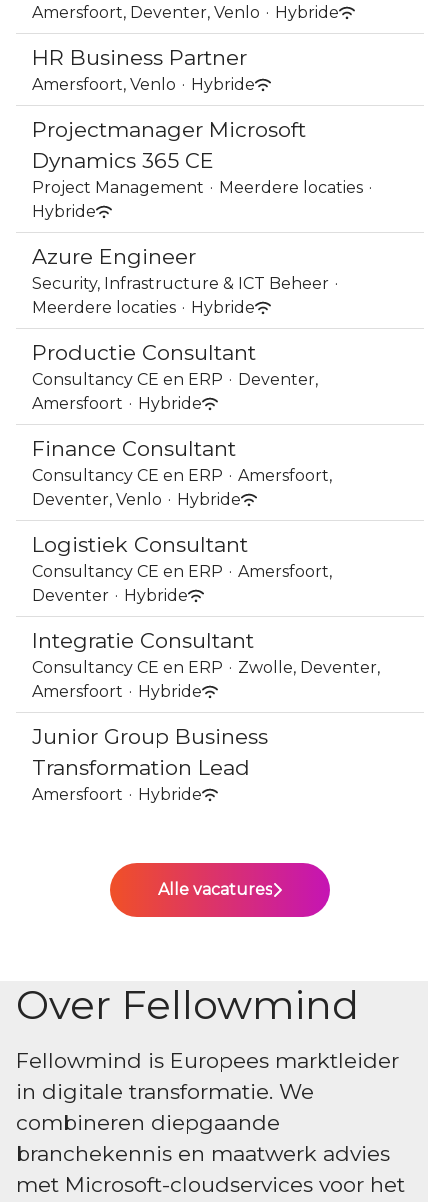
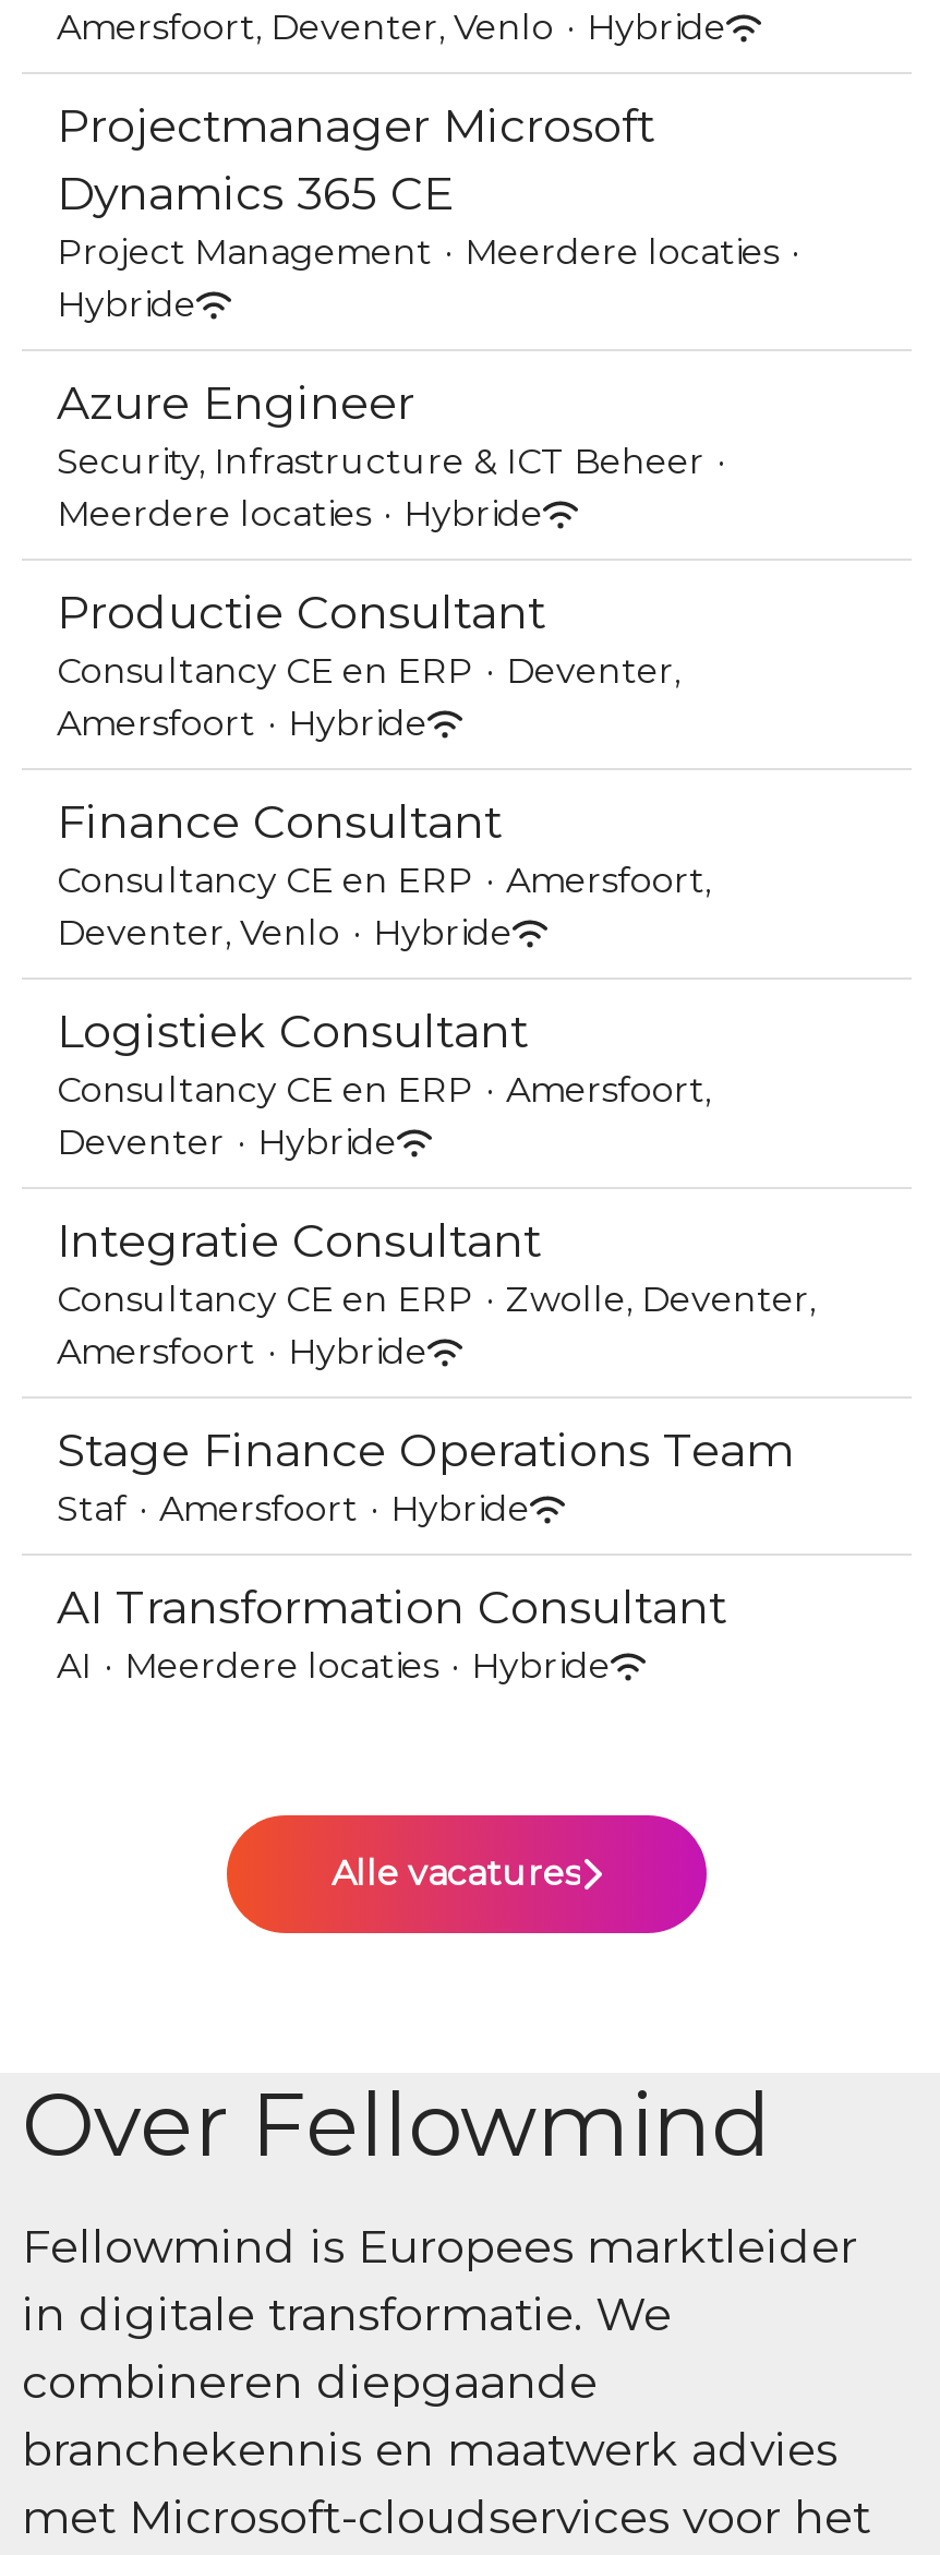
[32,45,255,94] HR Business Partner | Amersfoort, Venlo · Hybride -> none
moved [32,117,380,701] -> [57,99,816,1373]: Projectmanager Microsoft | Dynamics 365 CE | Project Management · Meerdere locaties · | ... | Consultancy CE en ERP · Zwolle, Deventer, | Amersfoort · Hybride
[32,724,268,804] Junior Group Business | Transformation Lead | Amersfoort · Hybride -> [57,1423,794,1687] Stage Finance Operations Team | Staf · Amersfoort · Hybride | AI Transformation Consultant | AI · Meerdere locaties · Hybride

